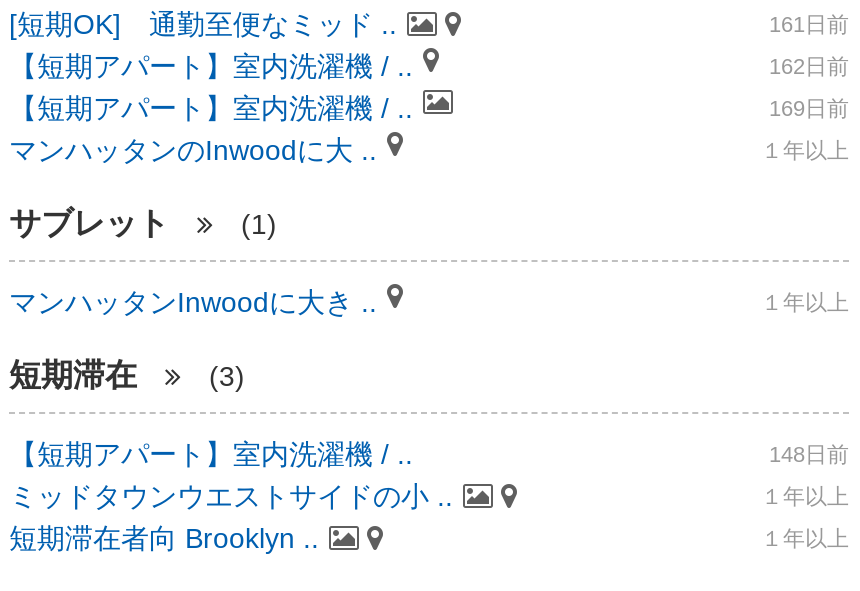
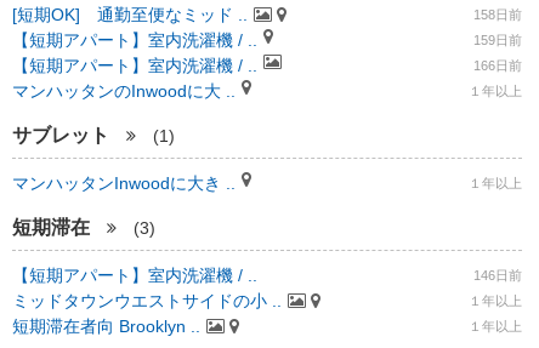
[769,11,849,35] 161日前 -> [473,7,522,21] 158日前
[769,53,849,77] 162日前 -> [473,32,522,47] 159日前
[769,95,849,119] 169日前 -> [473,58,522,72] 166日前
[769,443,849,467] 148日前 -> [473,268,522,283] 146日前

